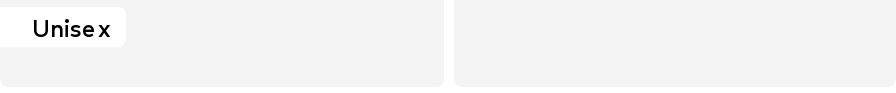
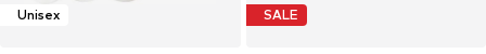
none -> [263,7,298,23] SALE

